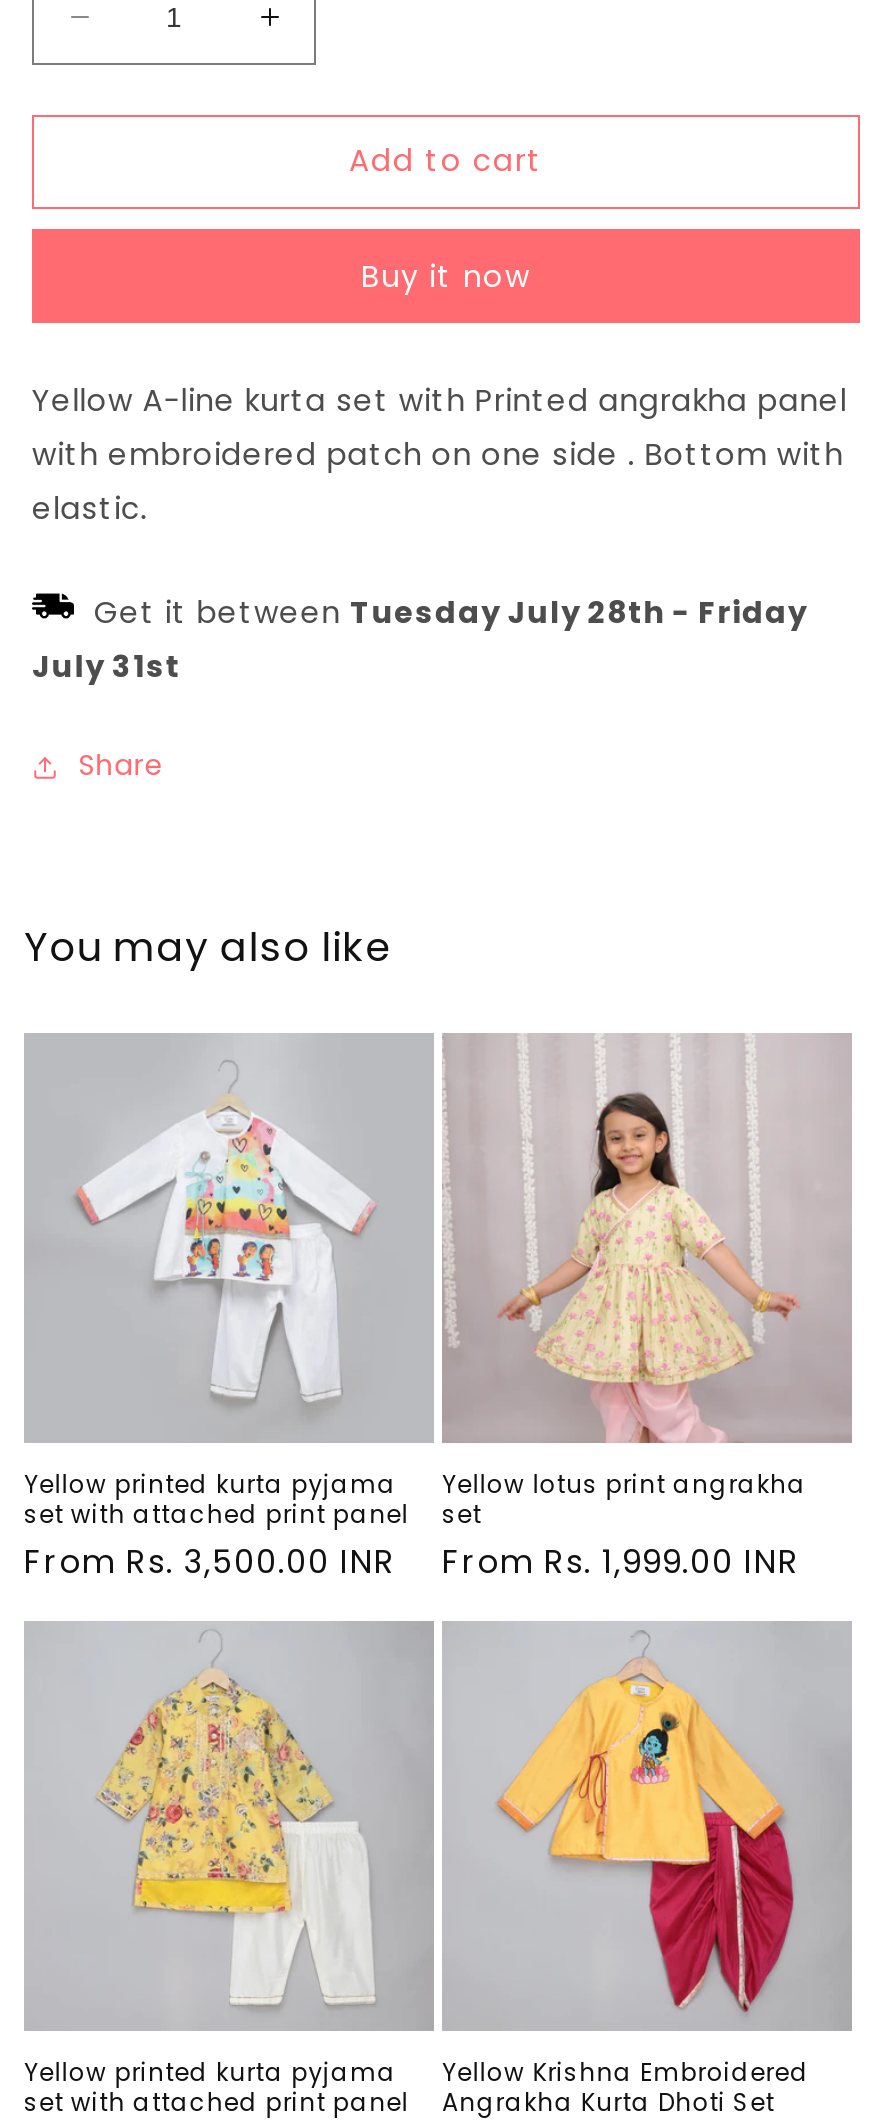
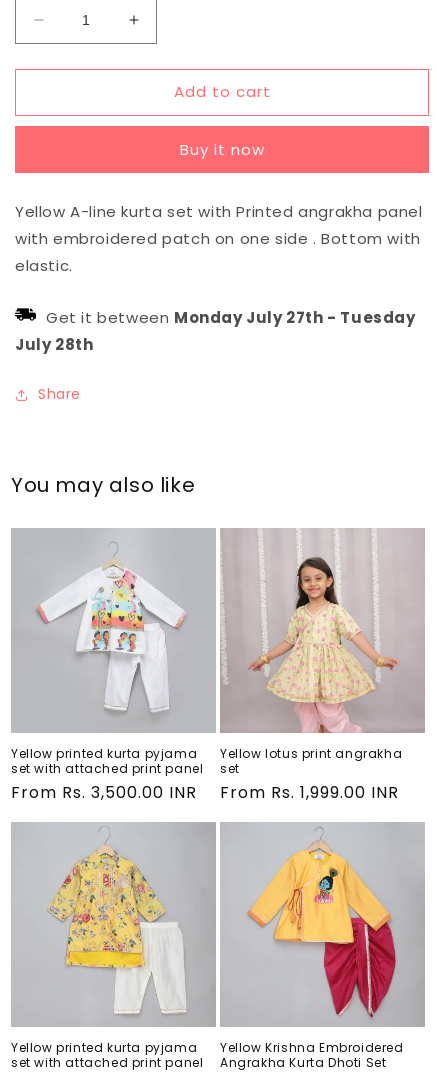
[94,591,807,633] Get it between Tuesday July 28th - Friday -> [46,307,416,328] Get it between Monday July 27th - Tuesday
[32,645,181,687] July 31st -> [15,334,93,355] July 28th

